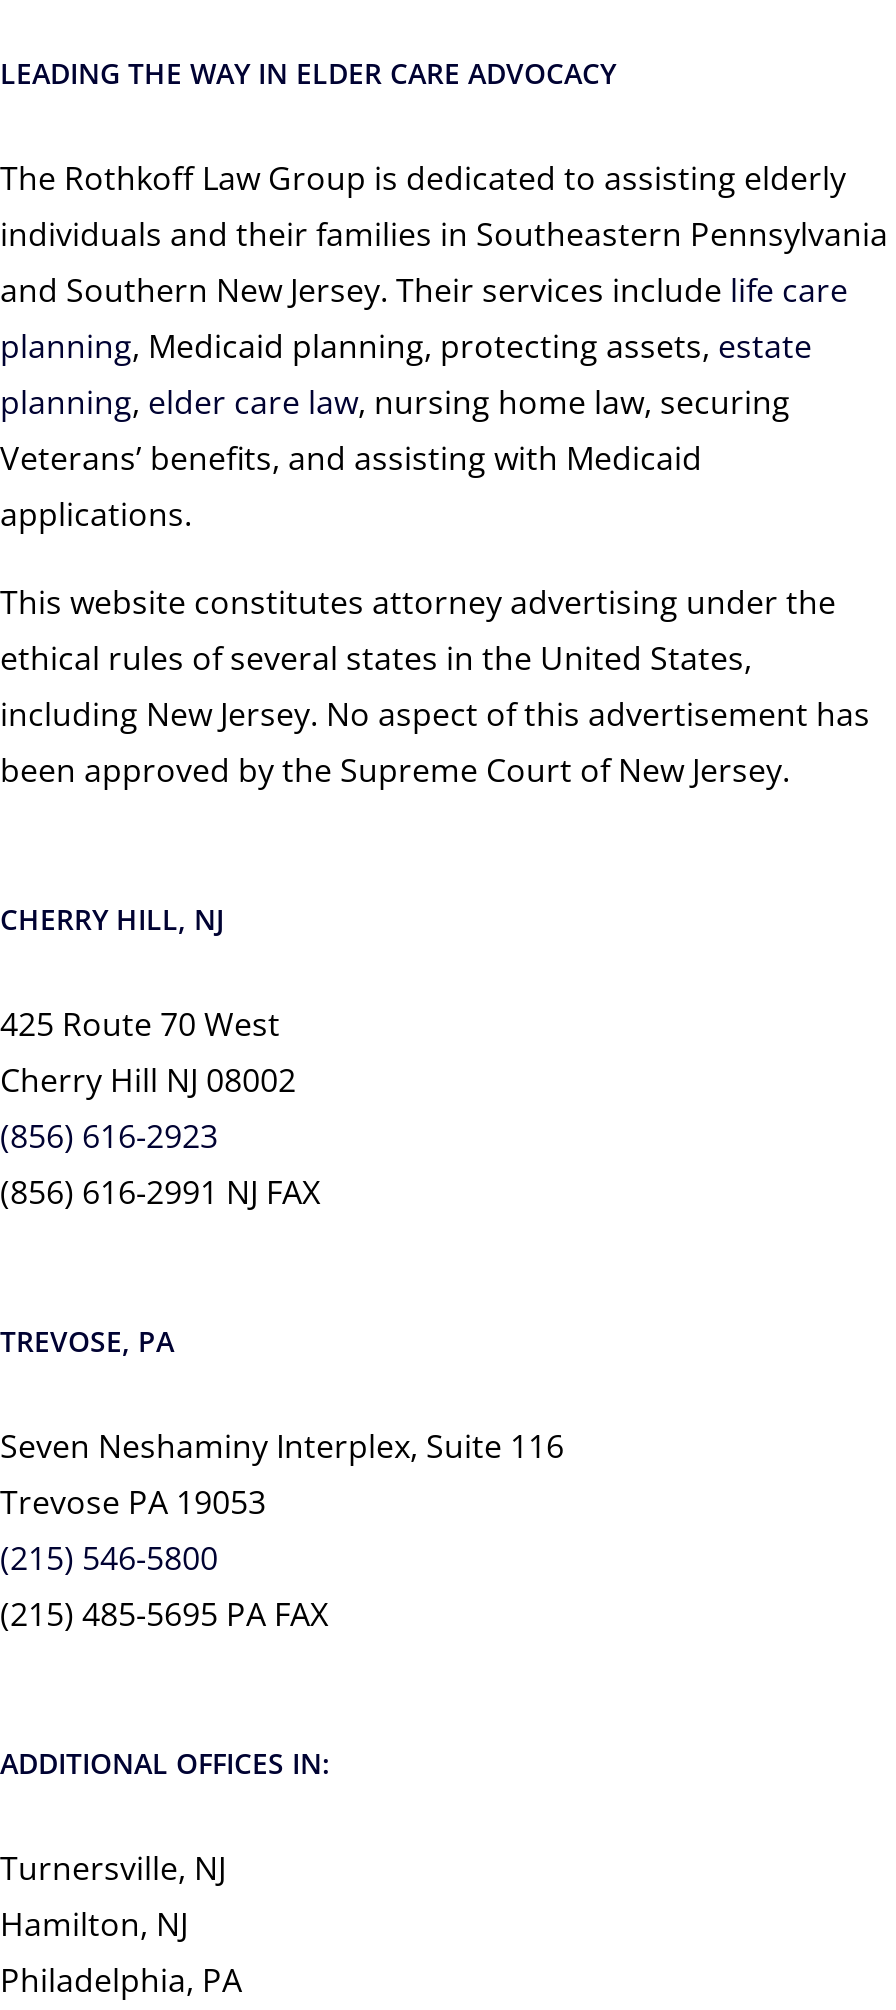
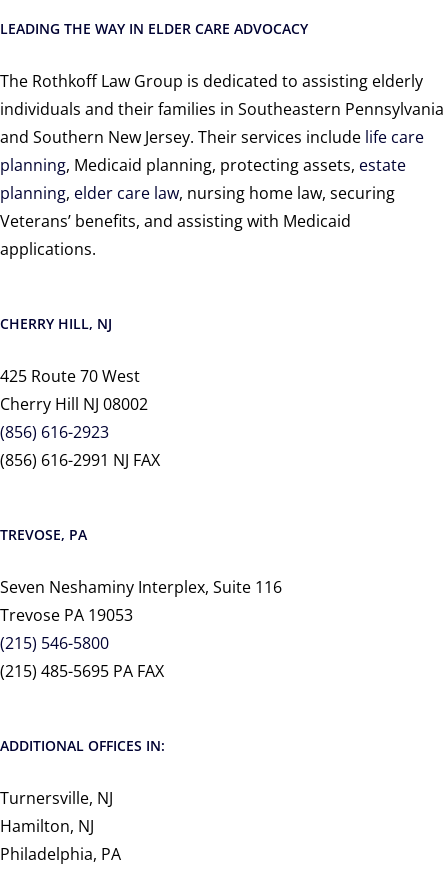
[0,580,870,792] This website constitutes attorney advertising under the | ethical rules of several states in the United States, | including New Jersey. No aspect of this advertisement has | been approved by the Supreme Court of New Jersey. -> none

